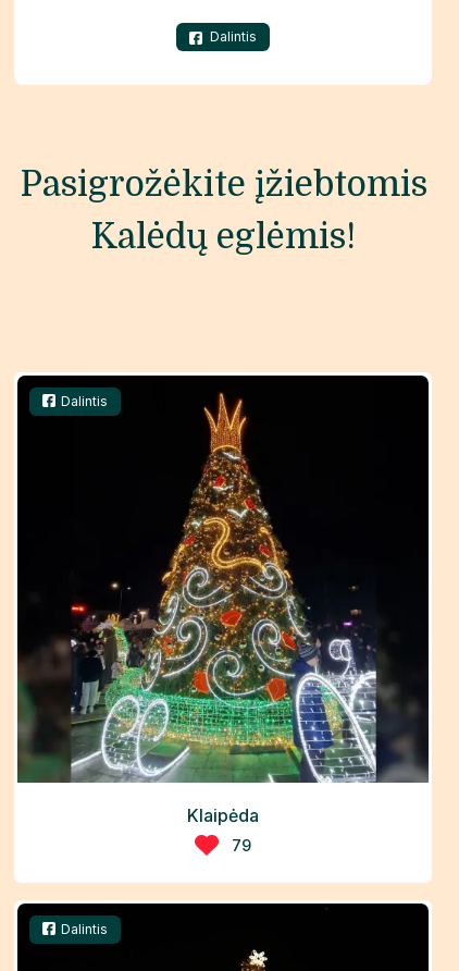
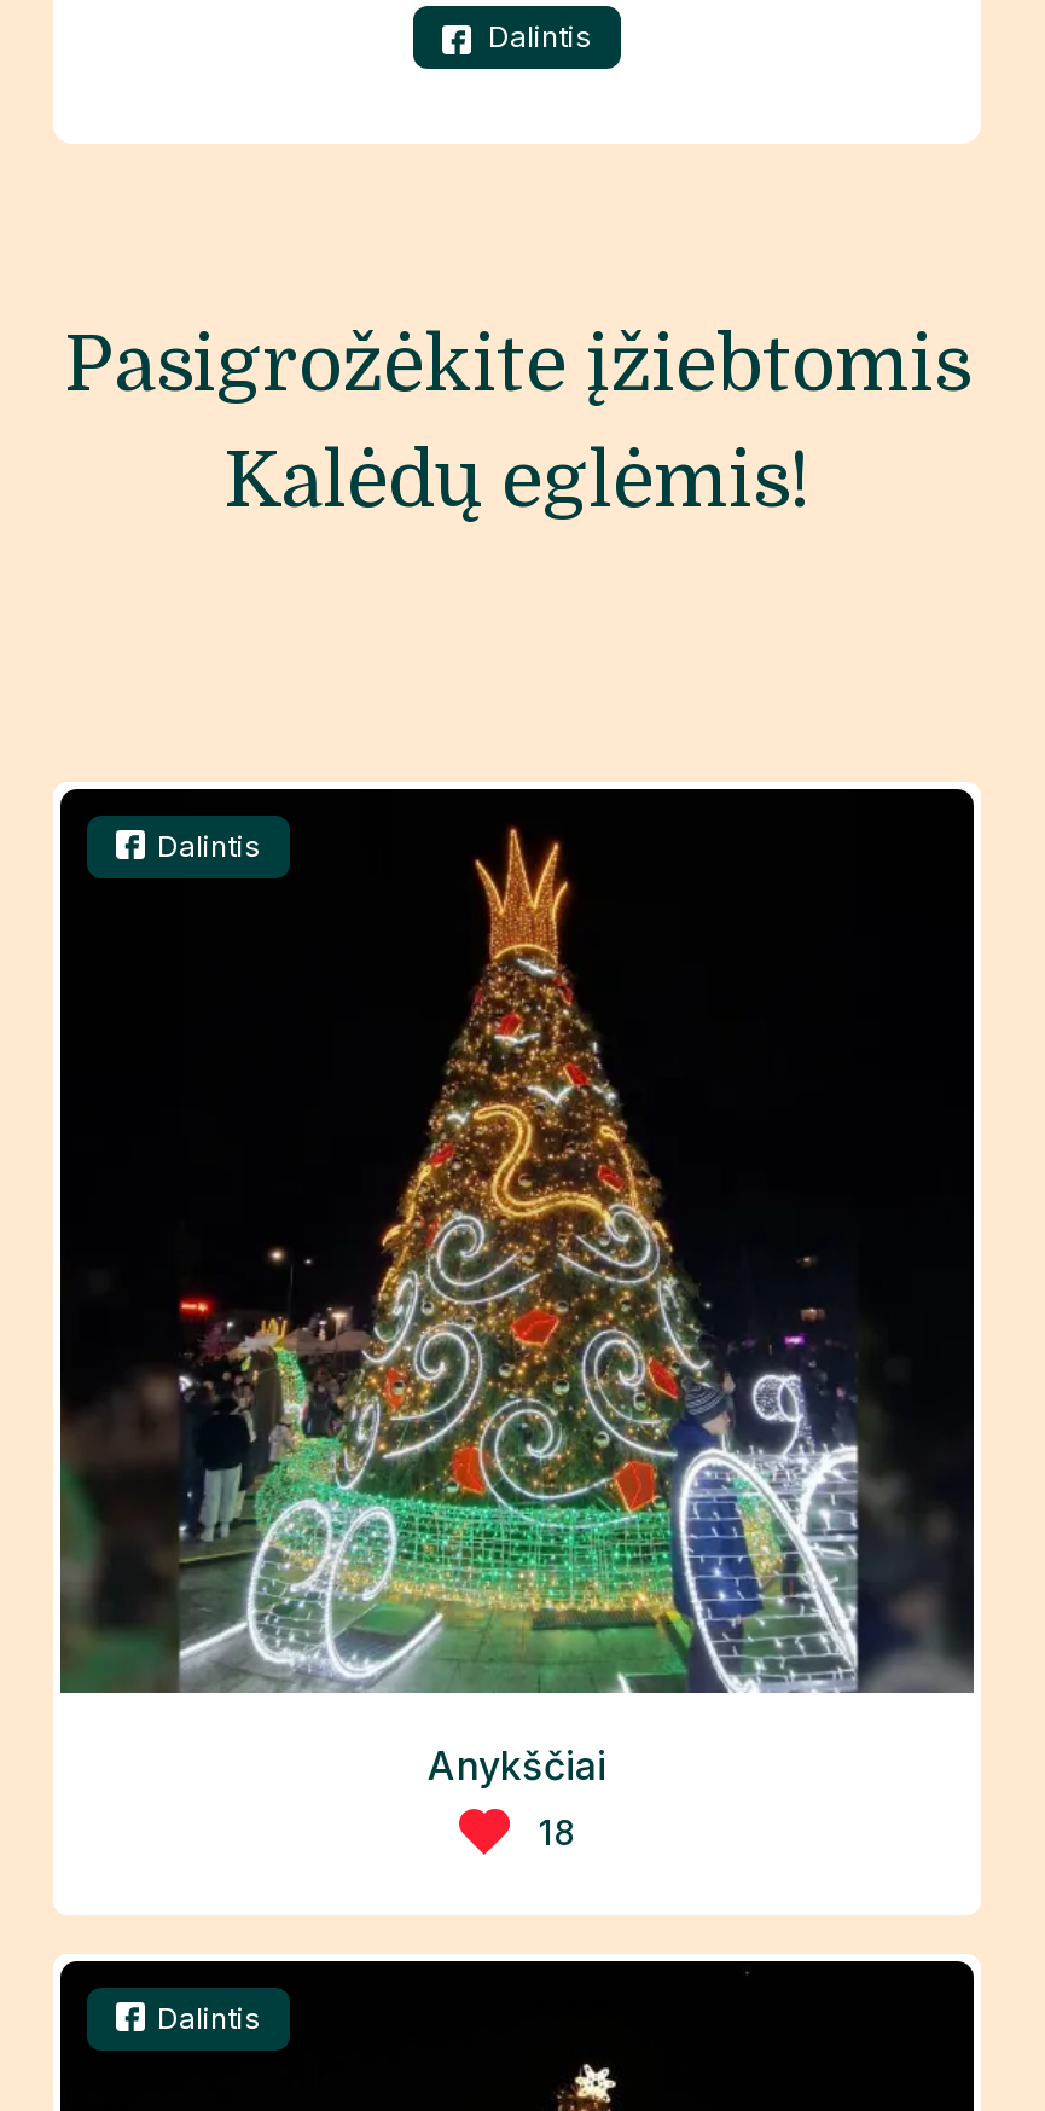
[187,804,259,855] Klaipėda | 79 -> [428,1741,606,1852] Anykščiai | 18

